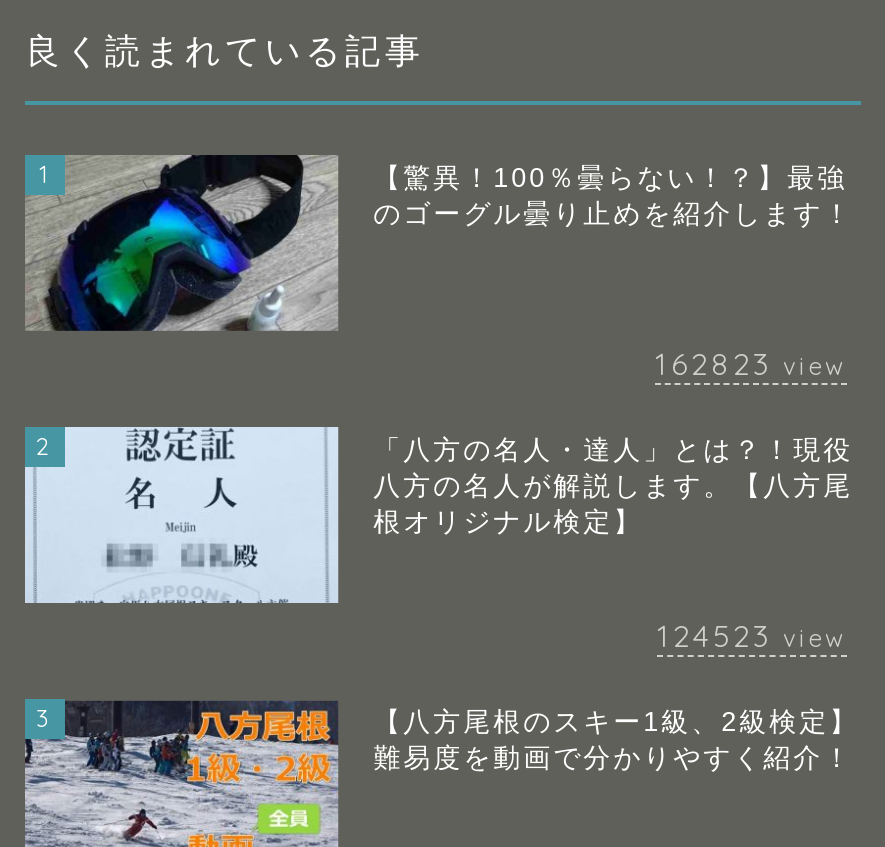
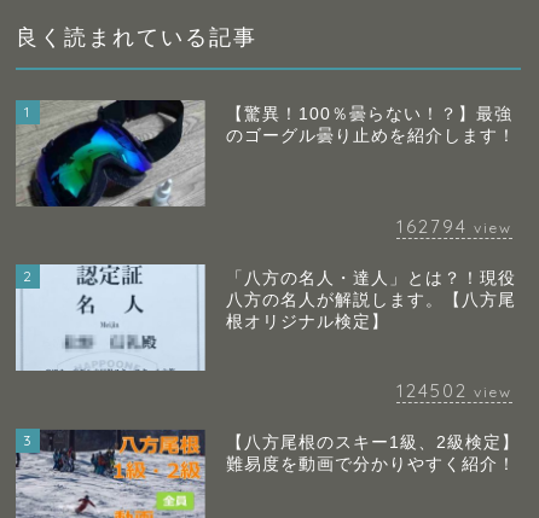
[655,346,847,384] 162823 view -> [396,215,512,238] 162794 view
[657,618,847,656] 124523 view -> [396,380,512,403] 124502 view

